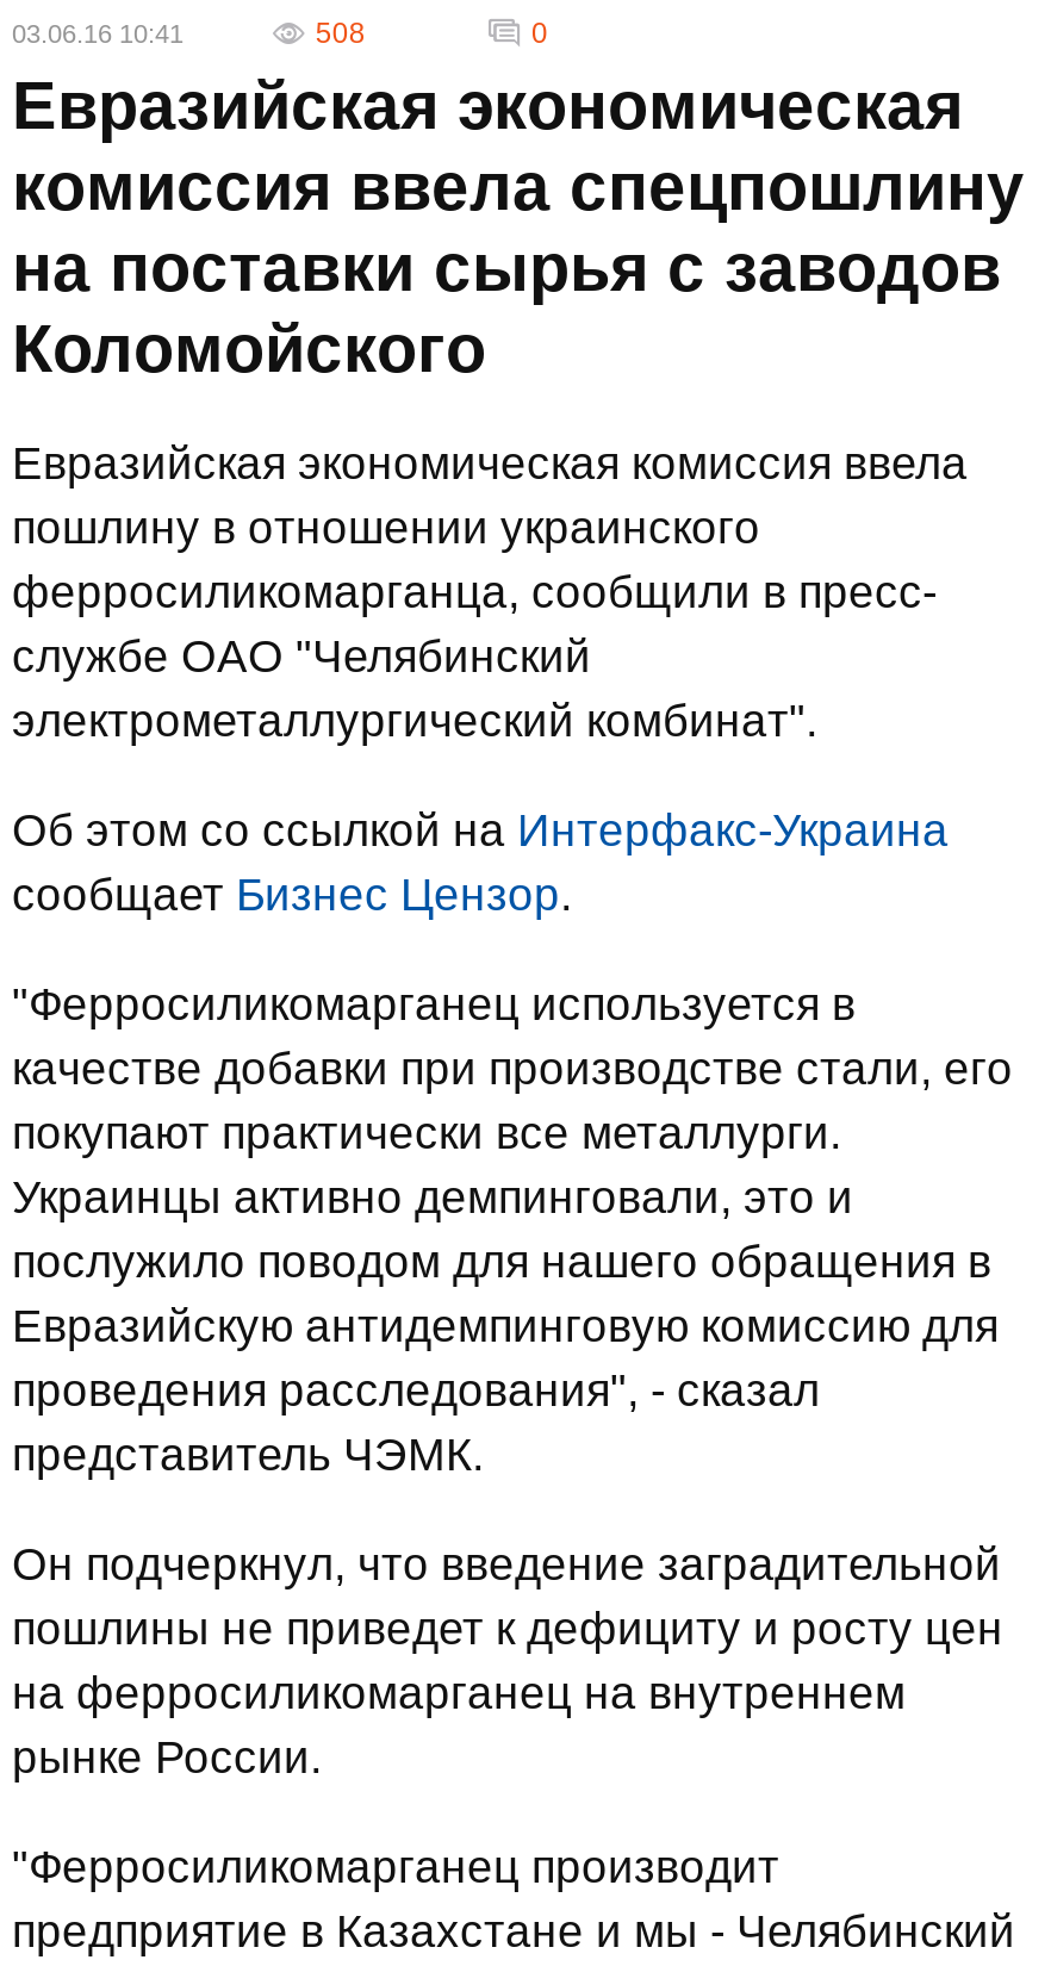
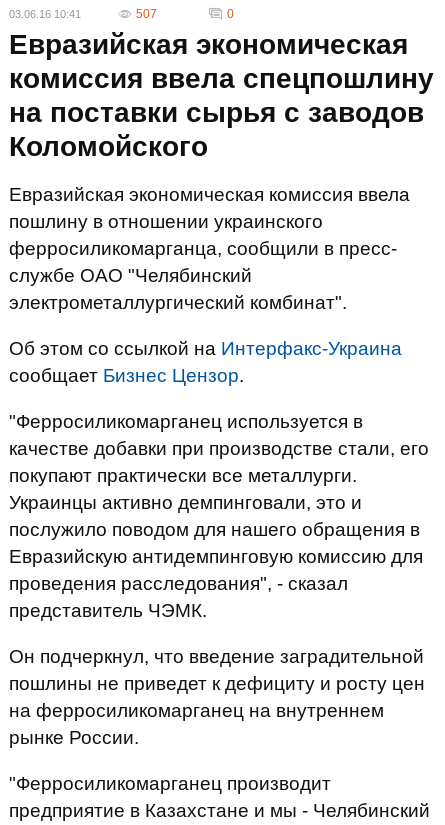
[316,16,366,50] 508 -> [136,7,157,21] 507

